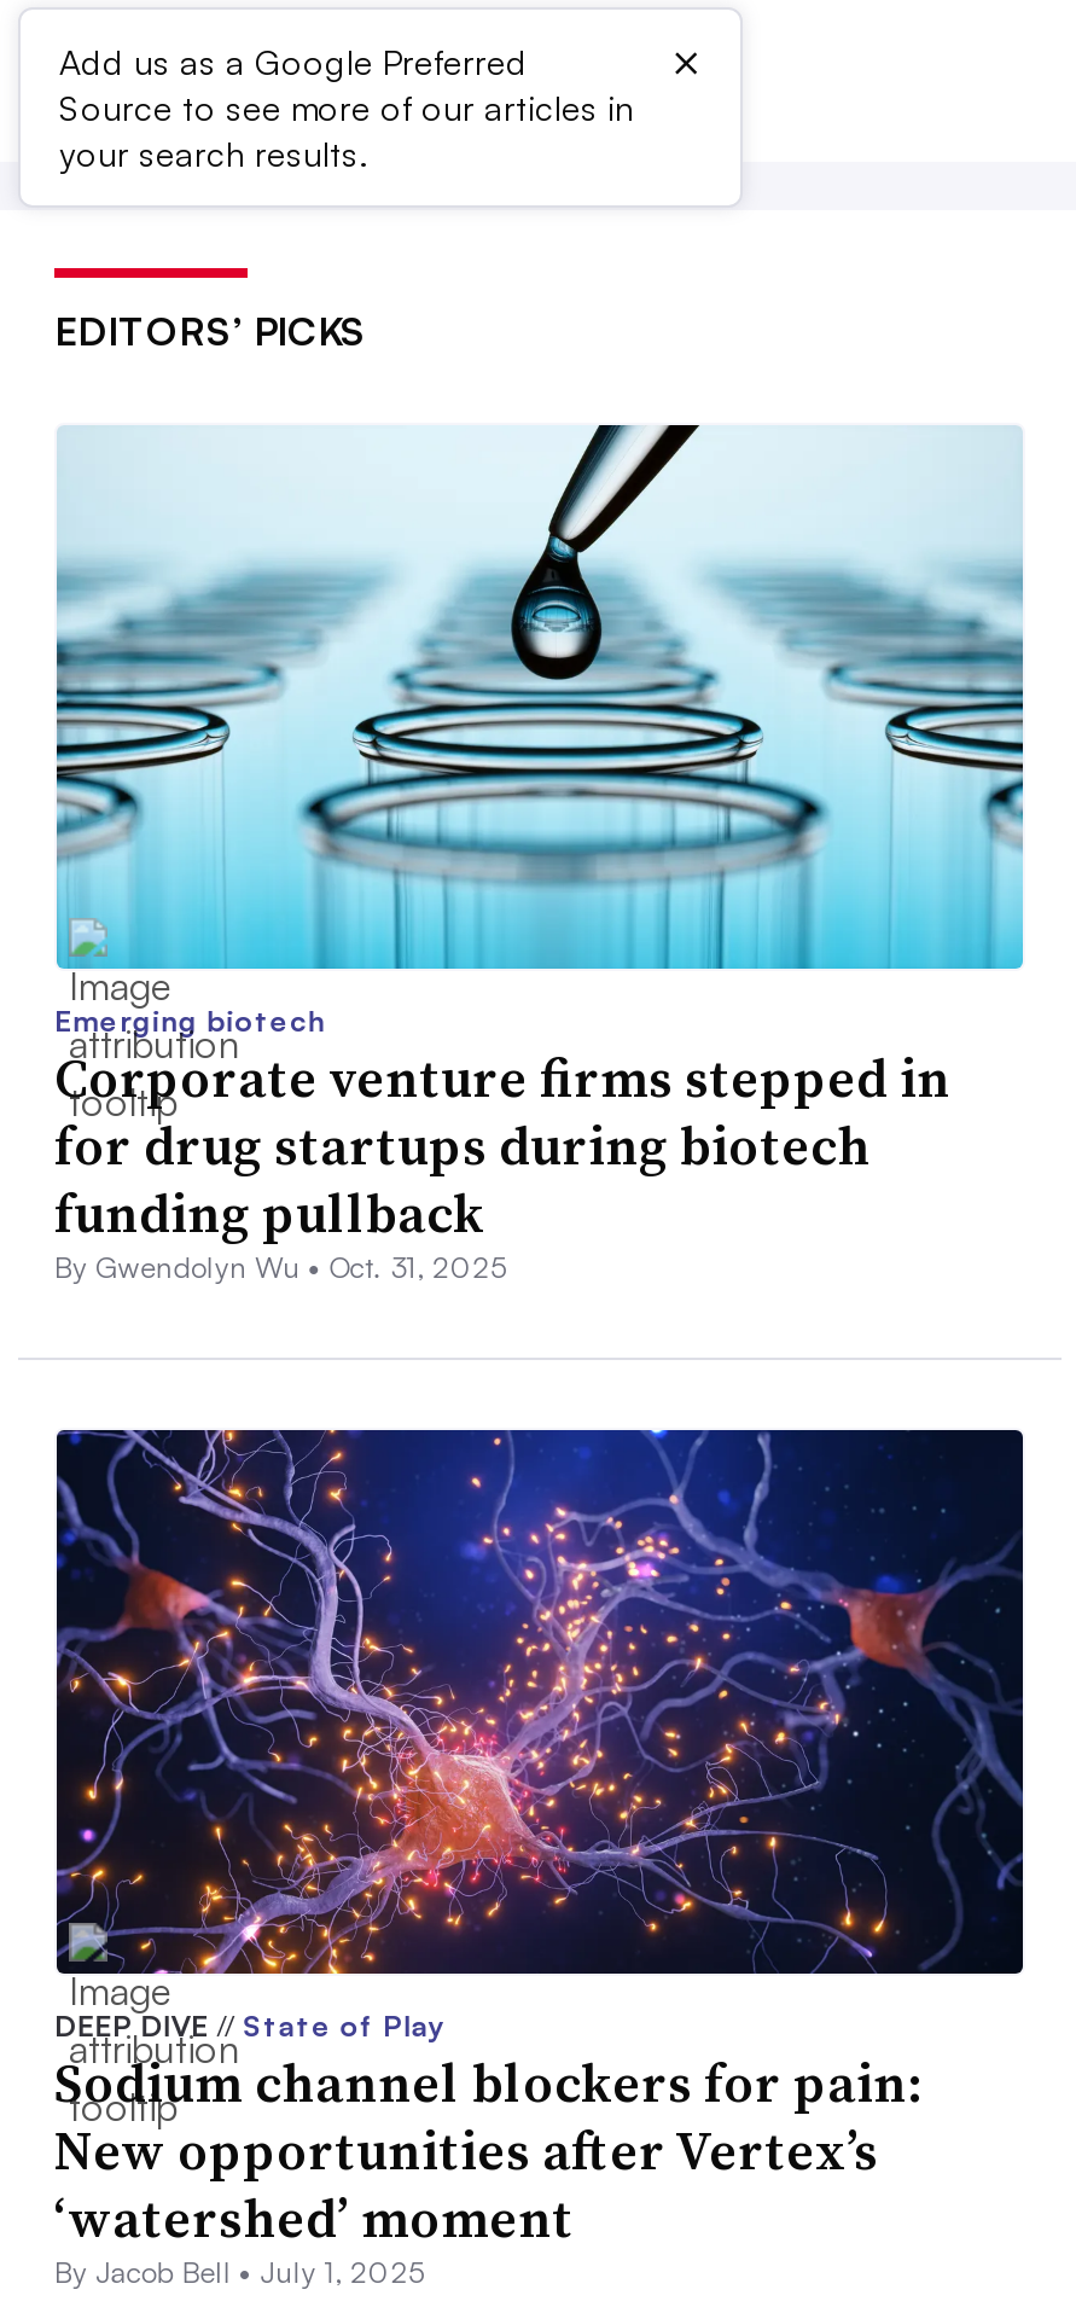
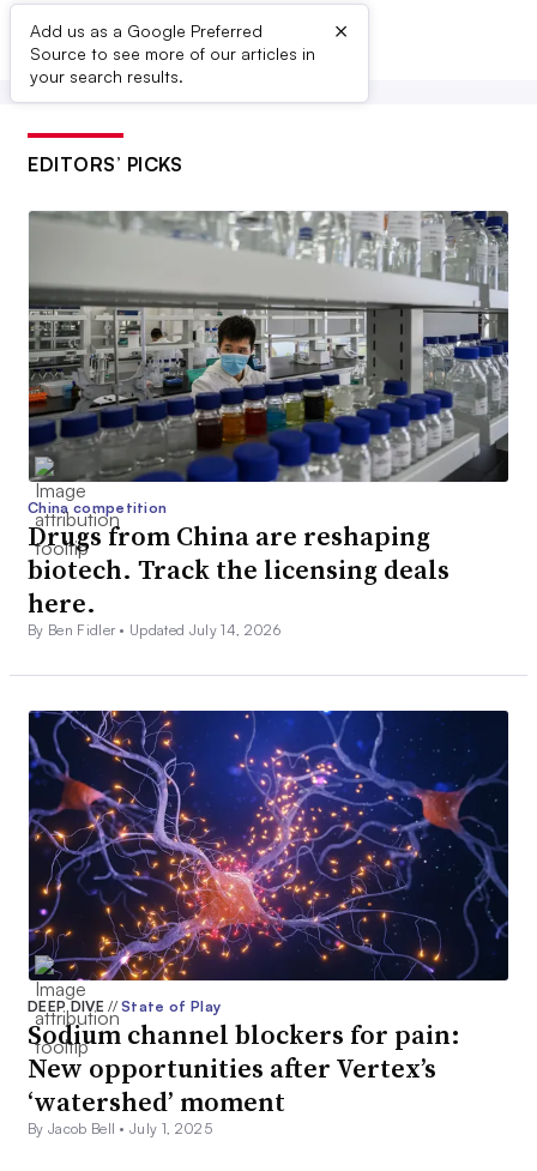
[54,425,1025,1286] [image] | Emerging biotech | Corporate venture firms stepped in | for drug startups during biotech | funding pullback | By Gwendolyn Wu • Oct. 31, 2025 -> [28,210,509,638] [image] | China competition | Drugs from China are reshaping | biotech. Track the licensing deals | here. | By Ben Fidler • Updated July 14, 2026

